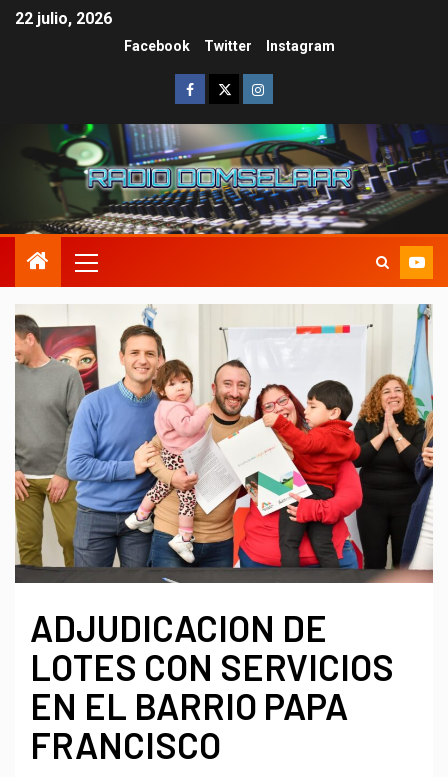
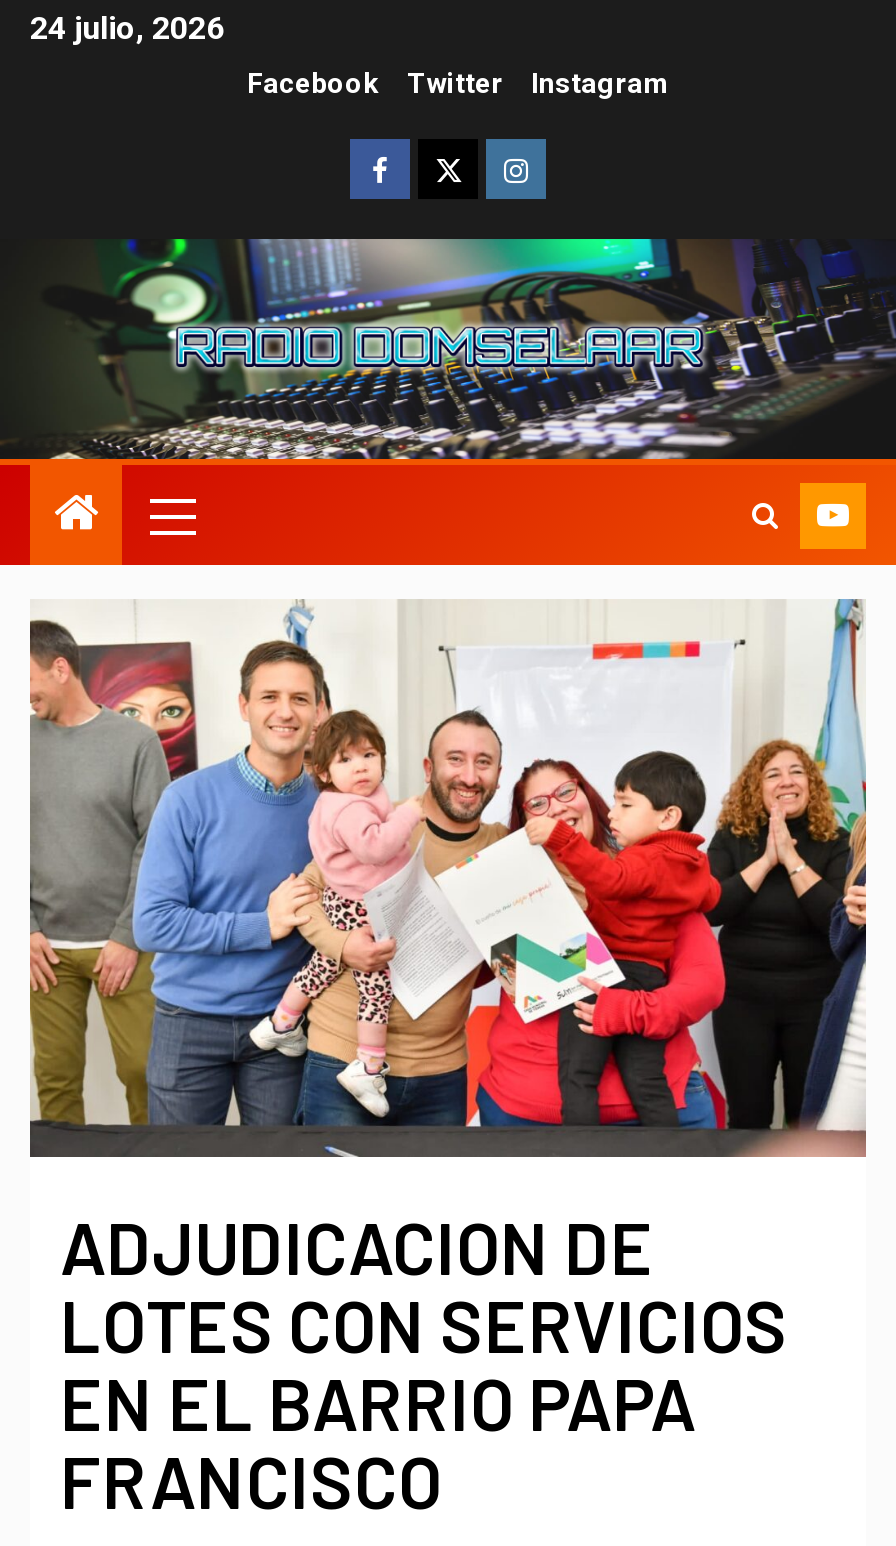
[15,9,112,28] 22 julio, 2026 -> [30,10,224,48] 24 julio, 2026

